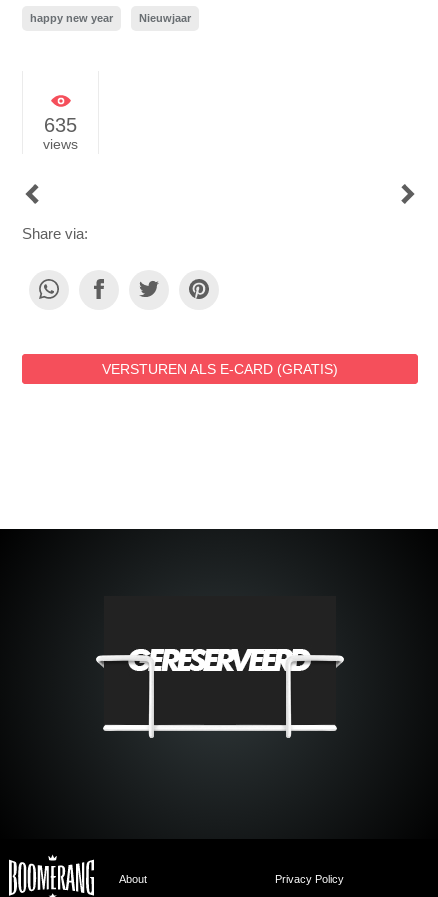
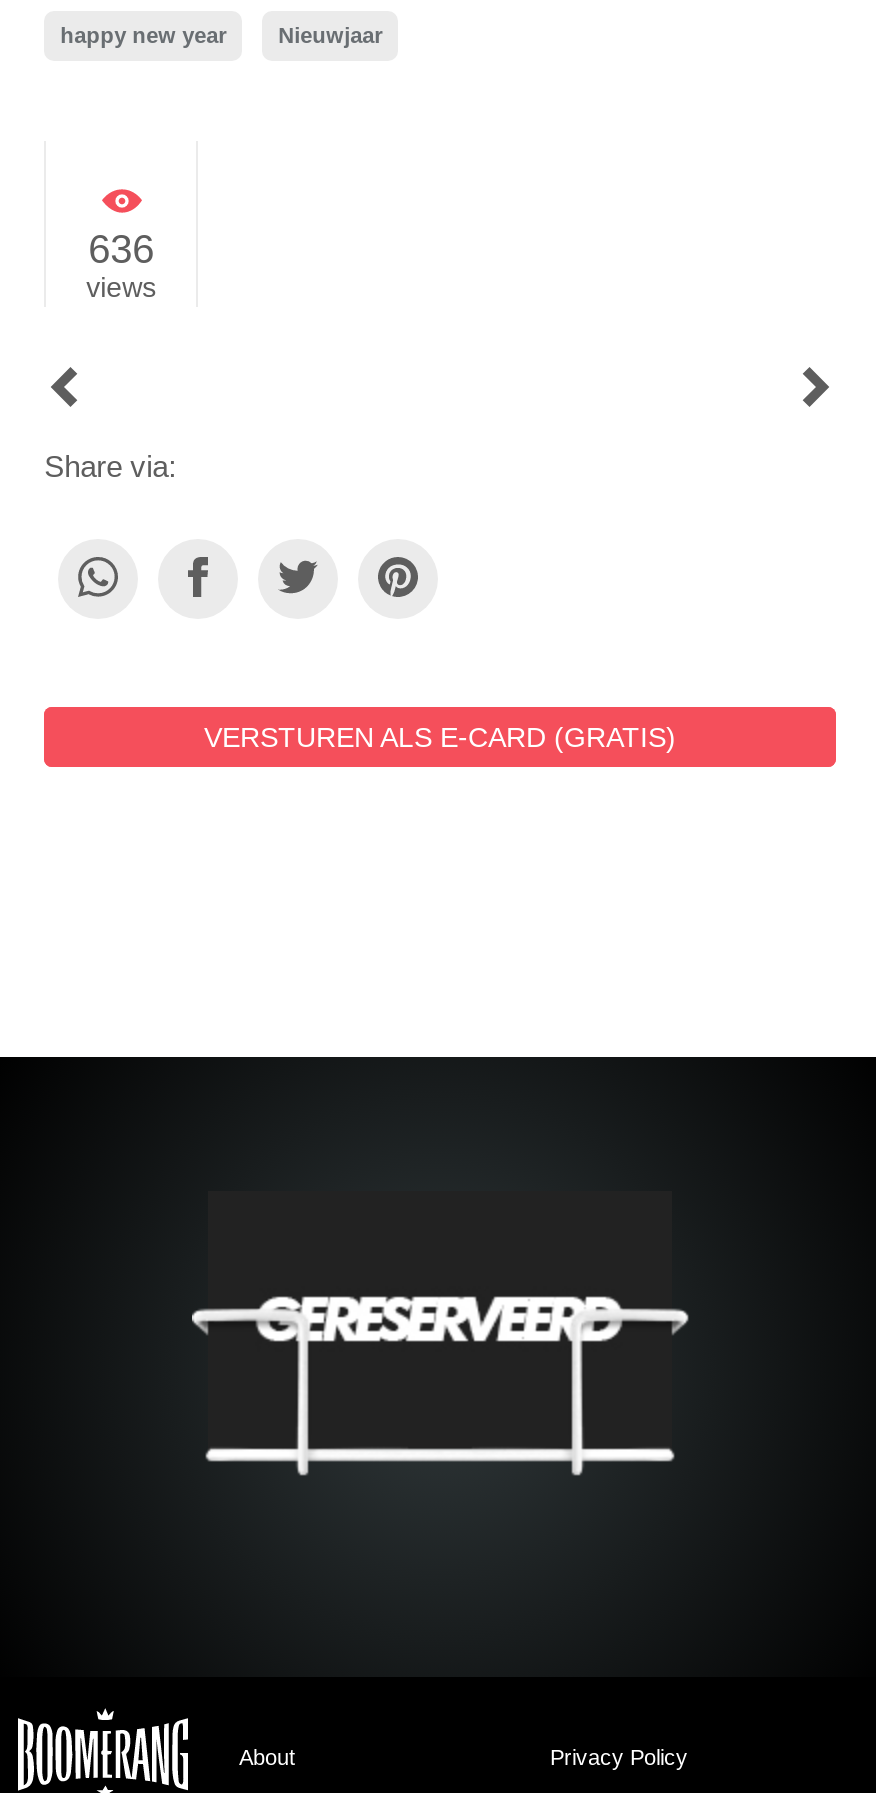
[44,114,77,136] 635 -> [88,227,154,271] 636

